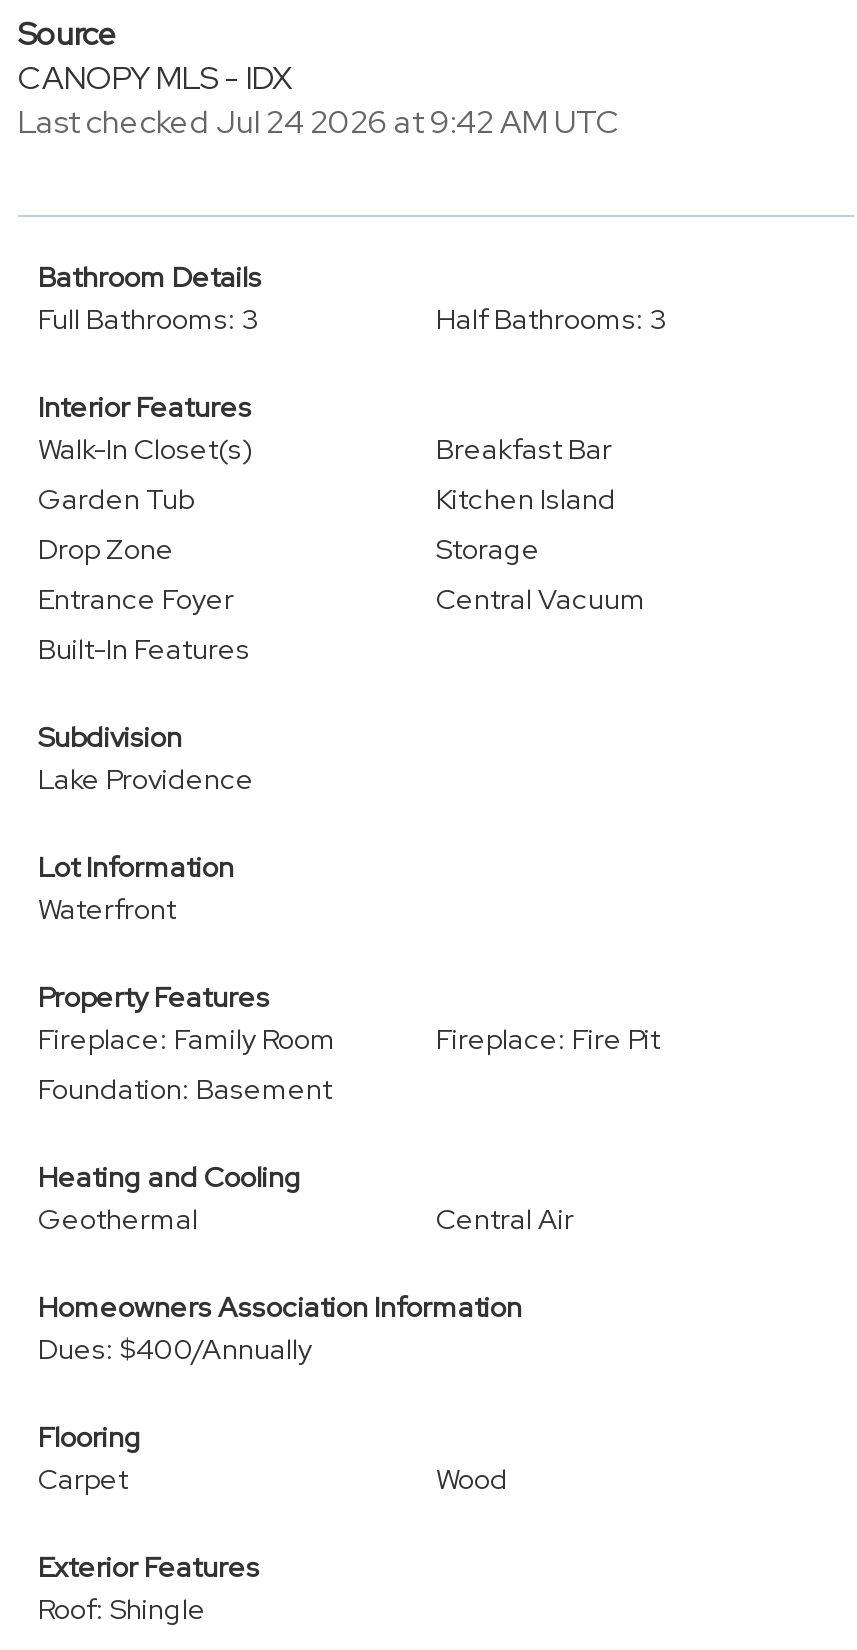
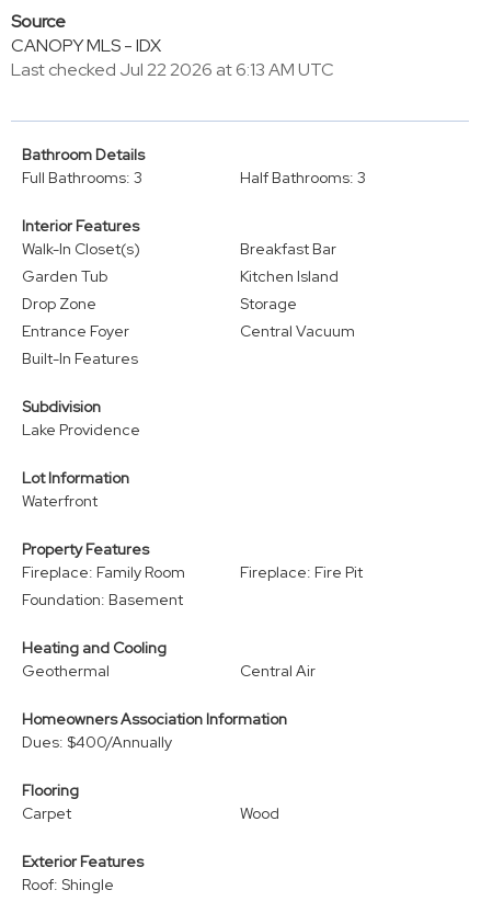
[18,101,620,143] Last checked Jul 24 2026 at 9:42 AM UTC -> [11,58,334,81] Last checked Jul 22 2026 at 6:13 AM UTC

